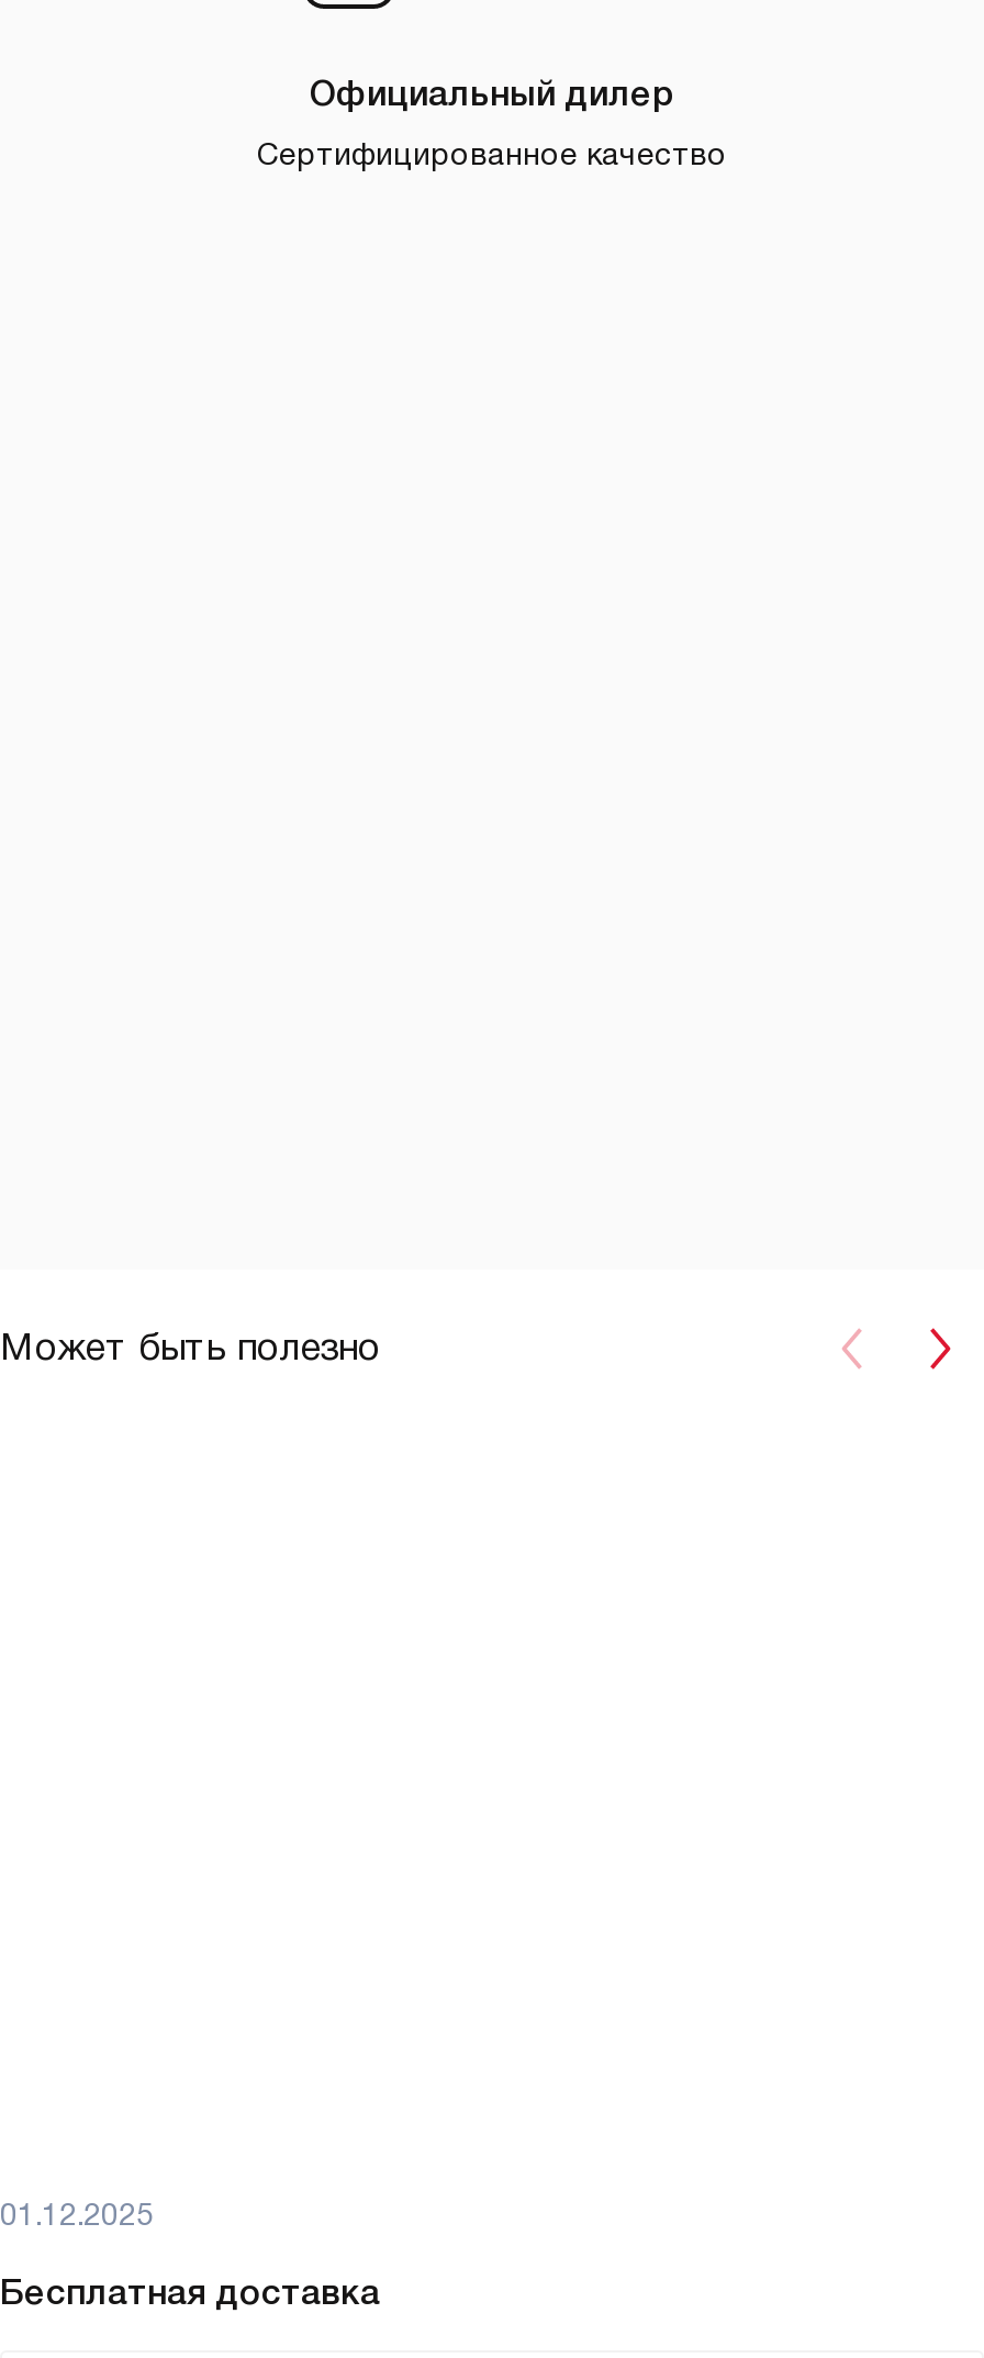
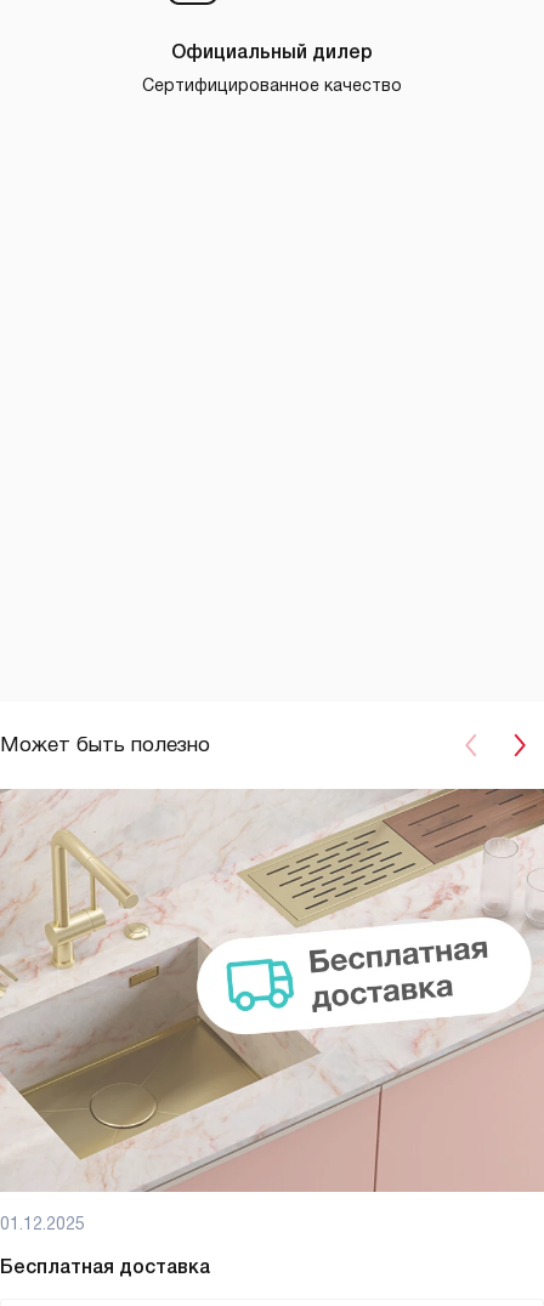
none -> [4,788,540,1193] [image]

